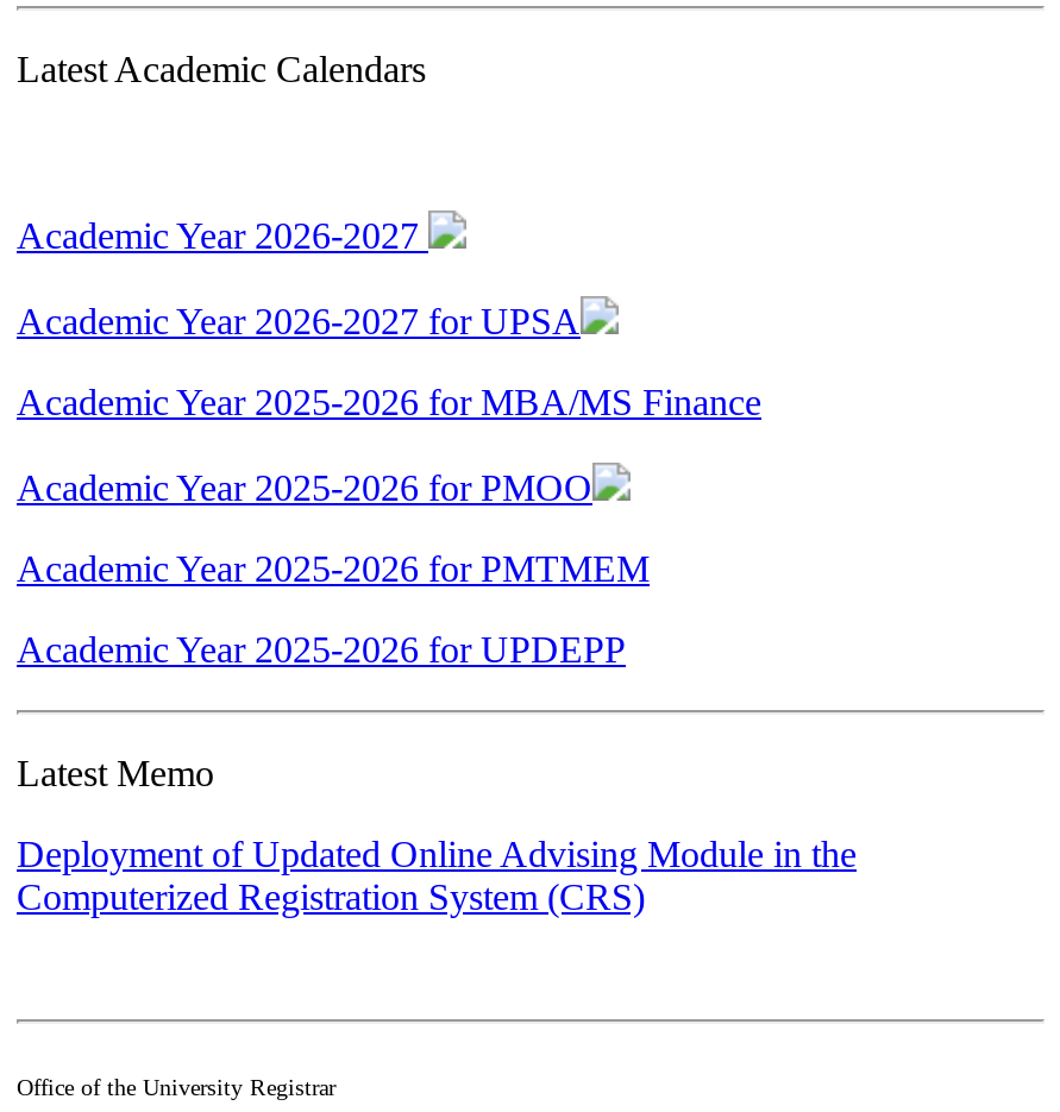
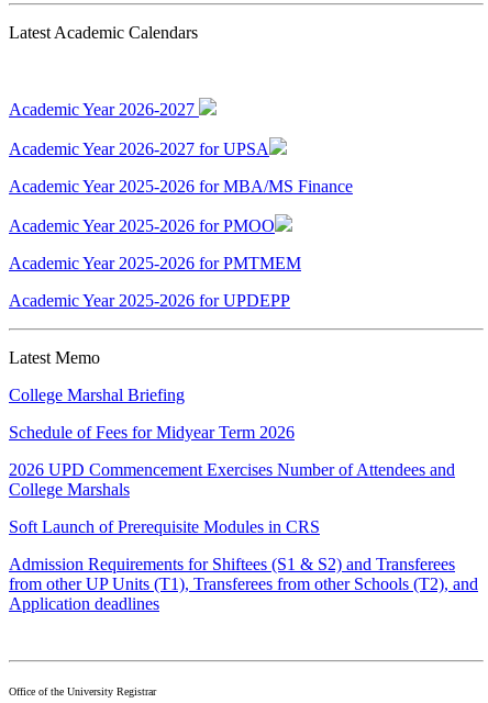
[17,835,857,918] Deployment of Updated Online Advising Module in the | Computerized Registration System (CRS) -> [9,386,478,613] College Marshal Briefing | Schedule of Fees for Midyear Term 2026 | 2026 UPD Commencement Exercises Number of Attendees and | College Marshals | Soft Launch of Prerequisite Modules in CRS | Admission Requirements for Shiftees (S1 & S2) and Transferees | from other UP Units (T1), Transferees from other Schools (T2), and | Application deadlines

